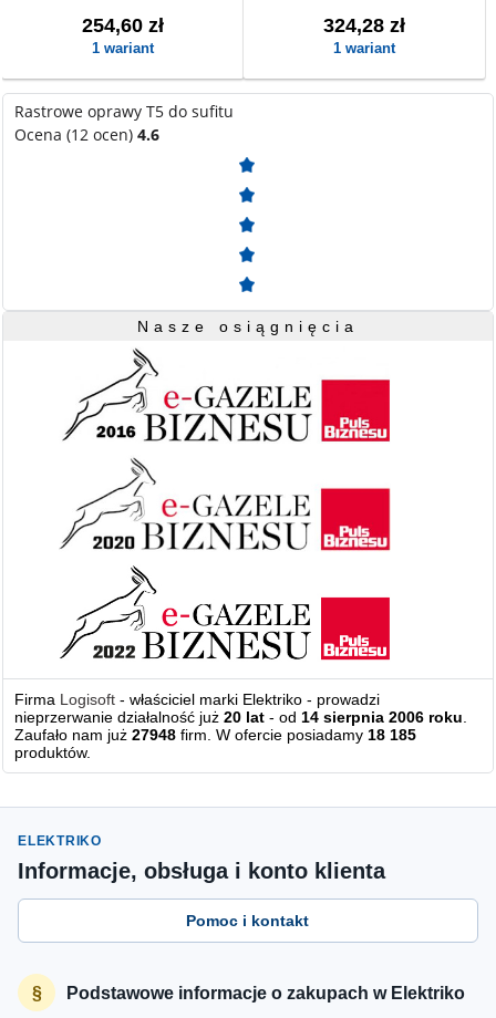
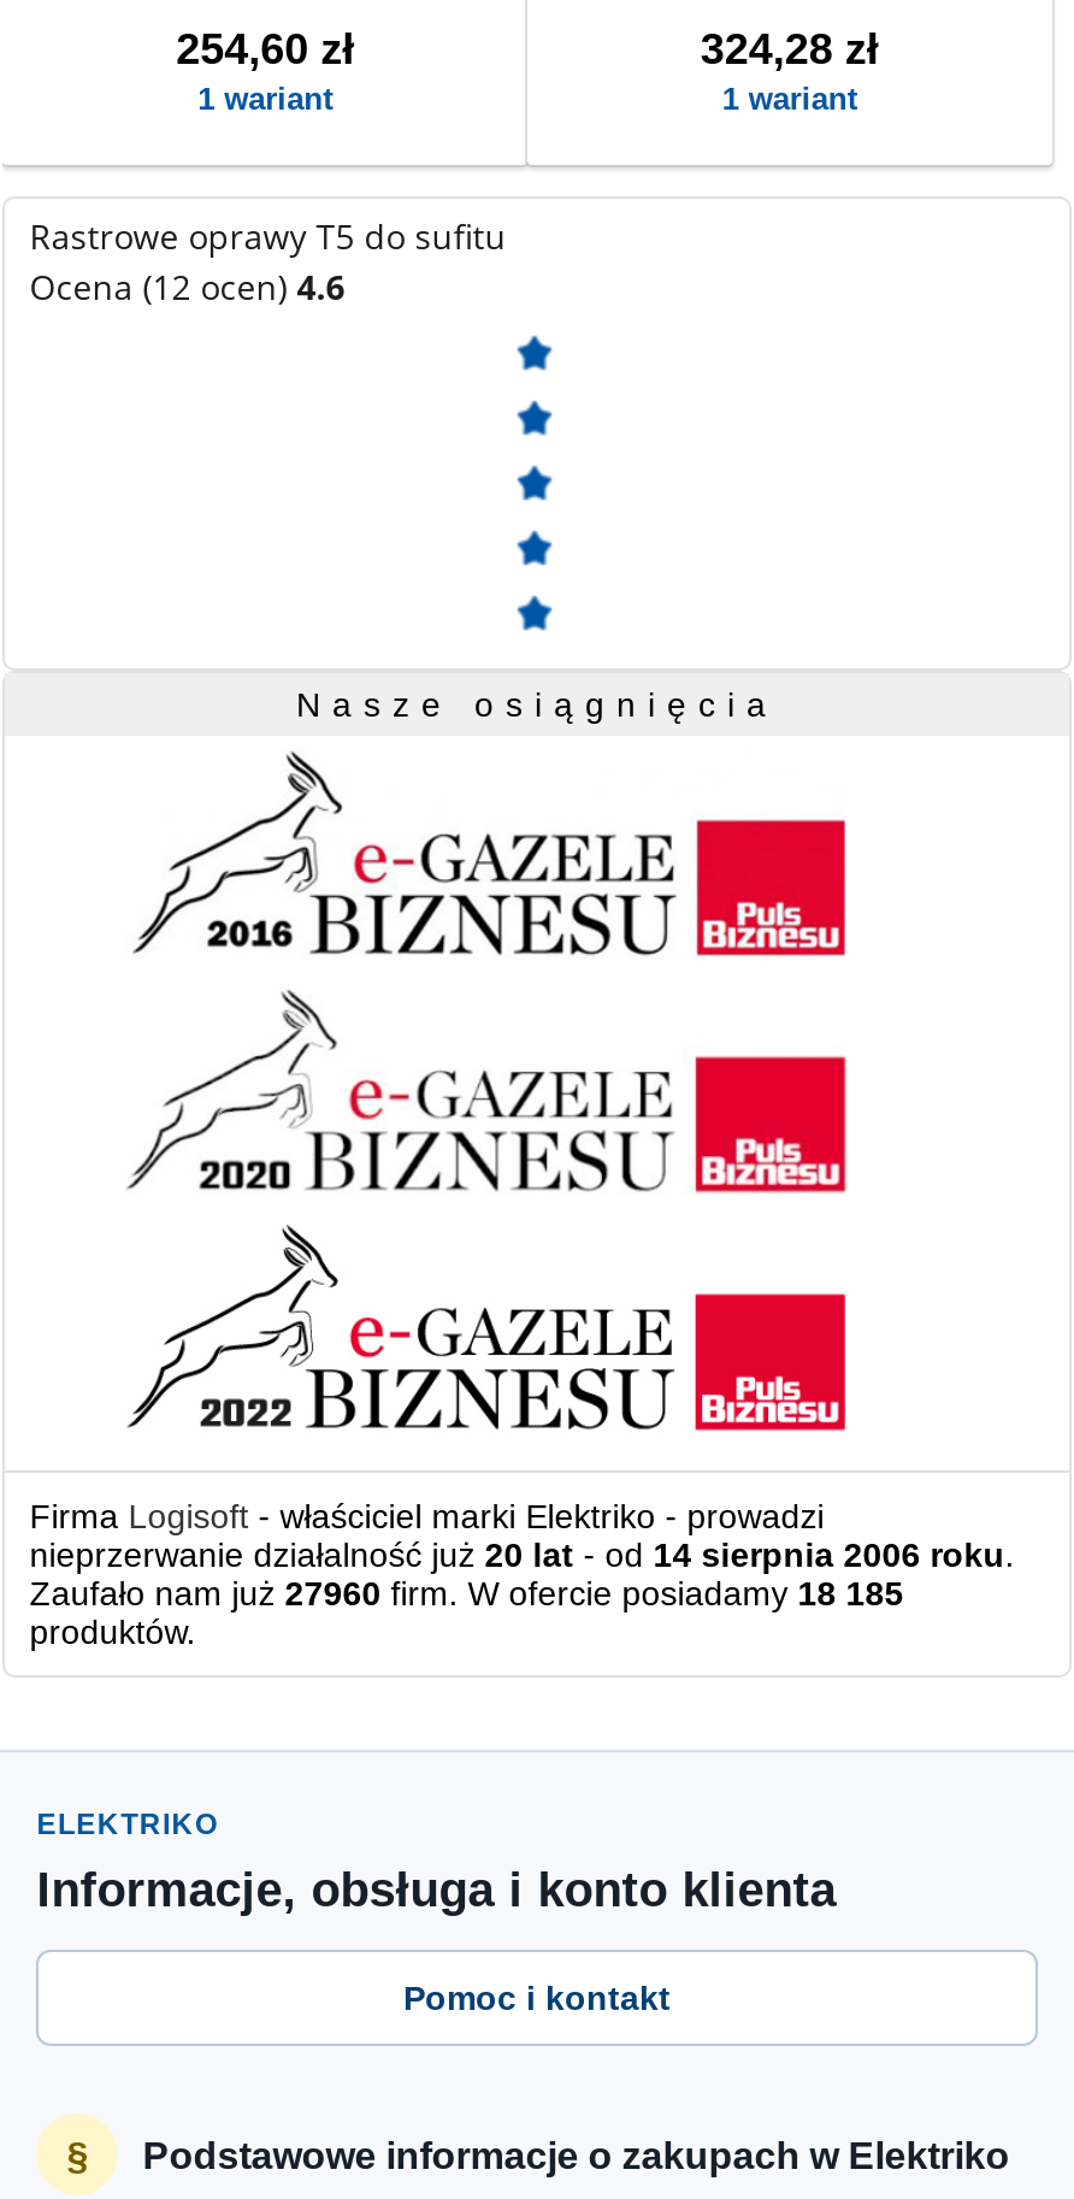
[15,726,417,744] Zaufało nam już 27948 firm. W ofercie posiadamy 18 185 -> [29,1575,904,1613] Zaufało nam już 27960 firm. W ofercie posiadamy 18 185

